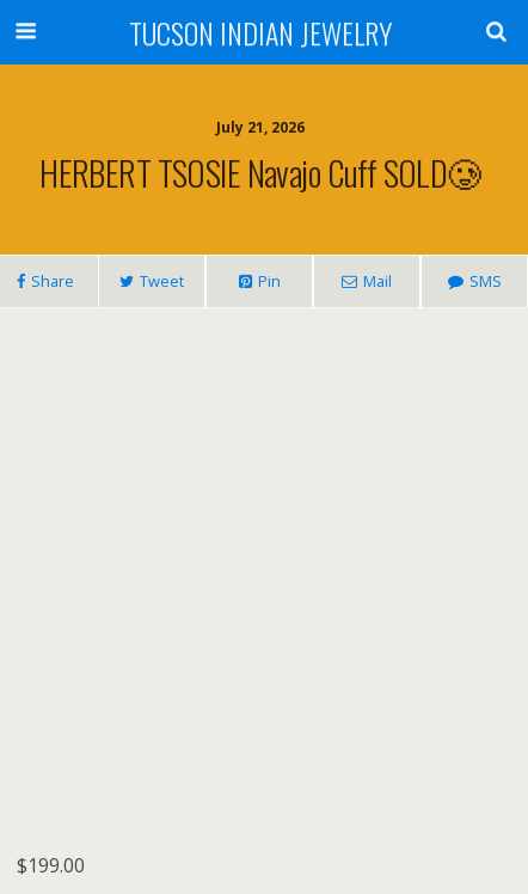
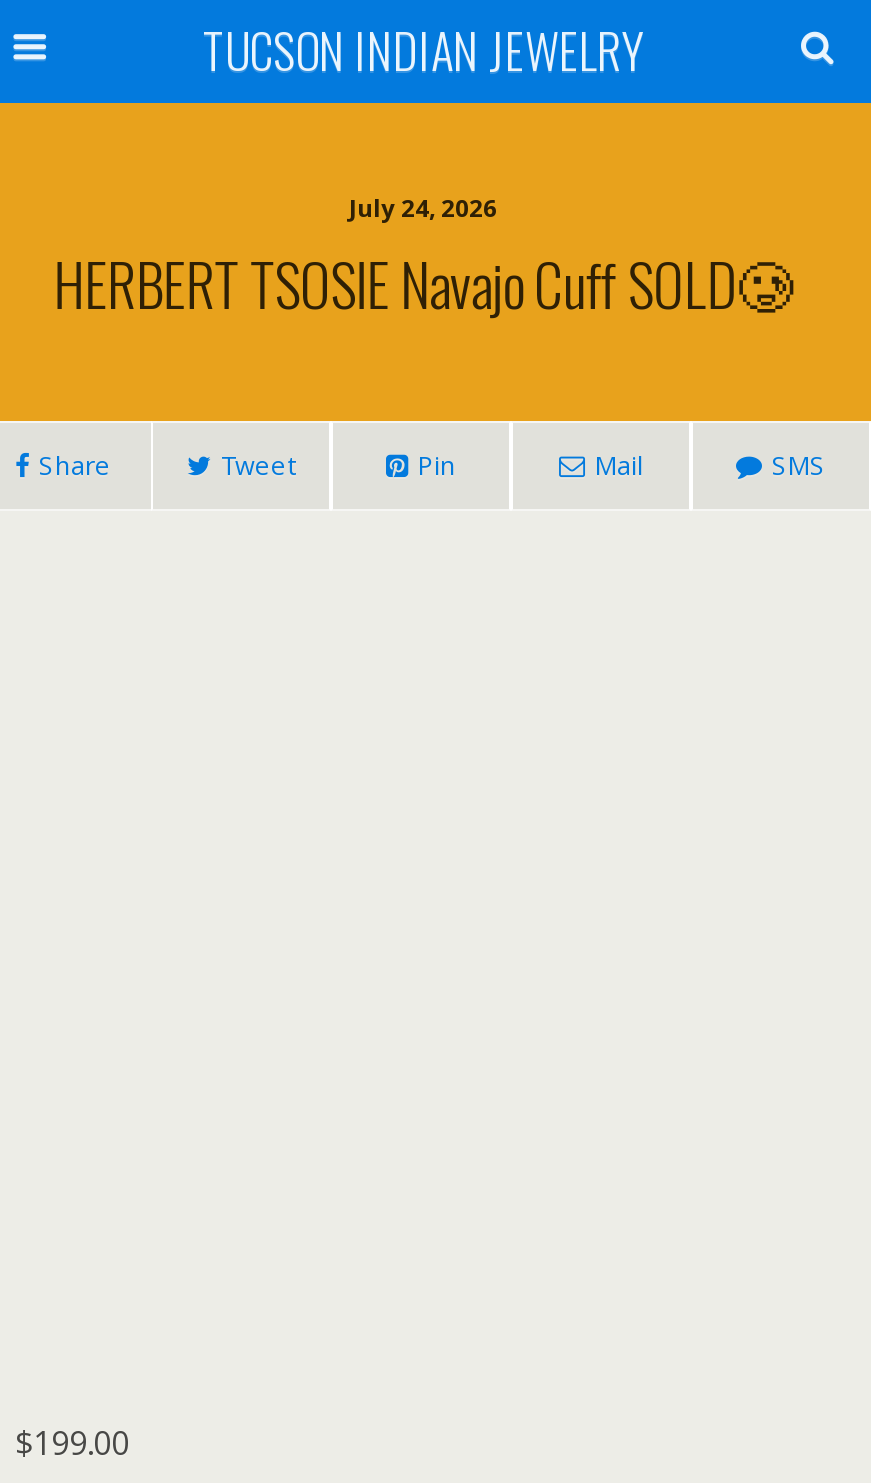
[216,117,305,137] July 21, 2026 -> [349,191,497,225] July 24, 2026

